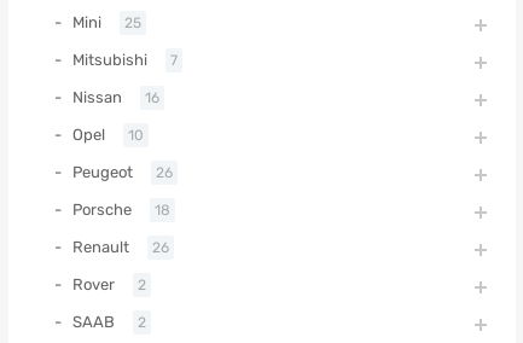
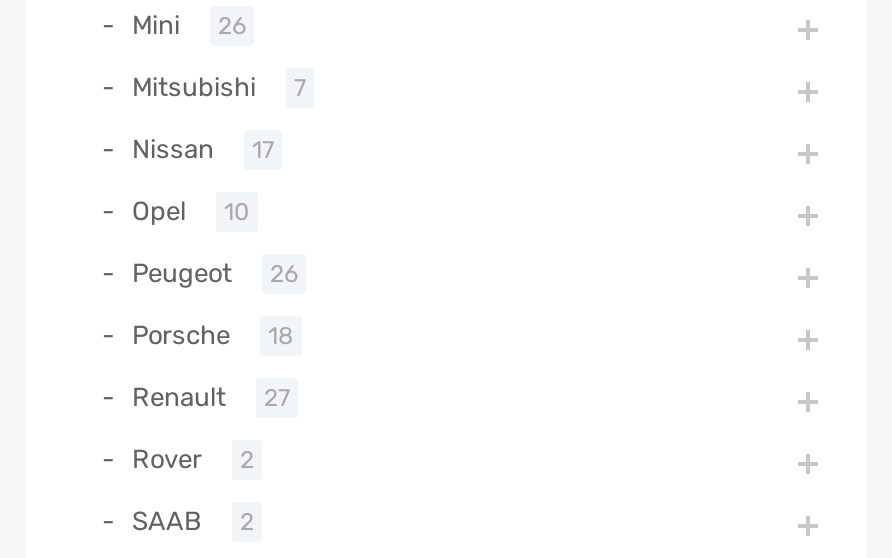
[72,14,141,32] Mini 25 -> [132,10,246,40] Mini 26
[72,88,159,107] Nissan 16 -> [132,134,274,164] Nissan 17
[72,238,169,256] Renault 26 -> [132,382,290,412] Renault 27

